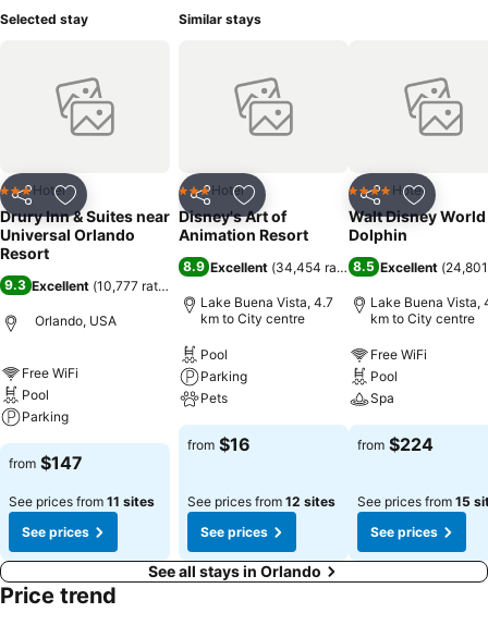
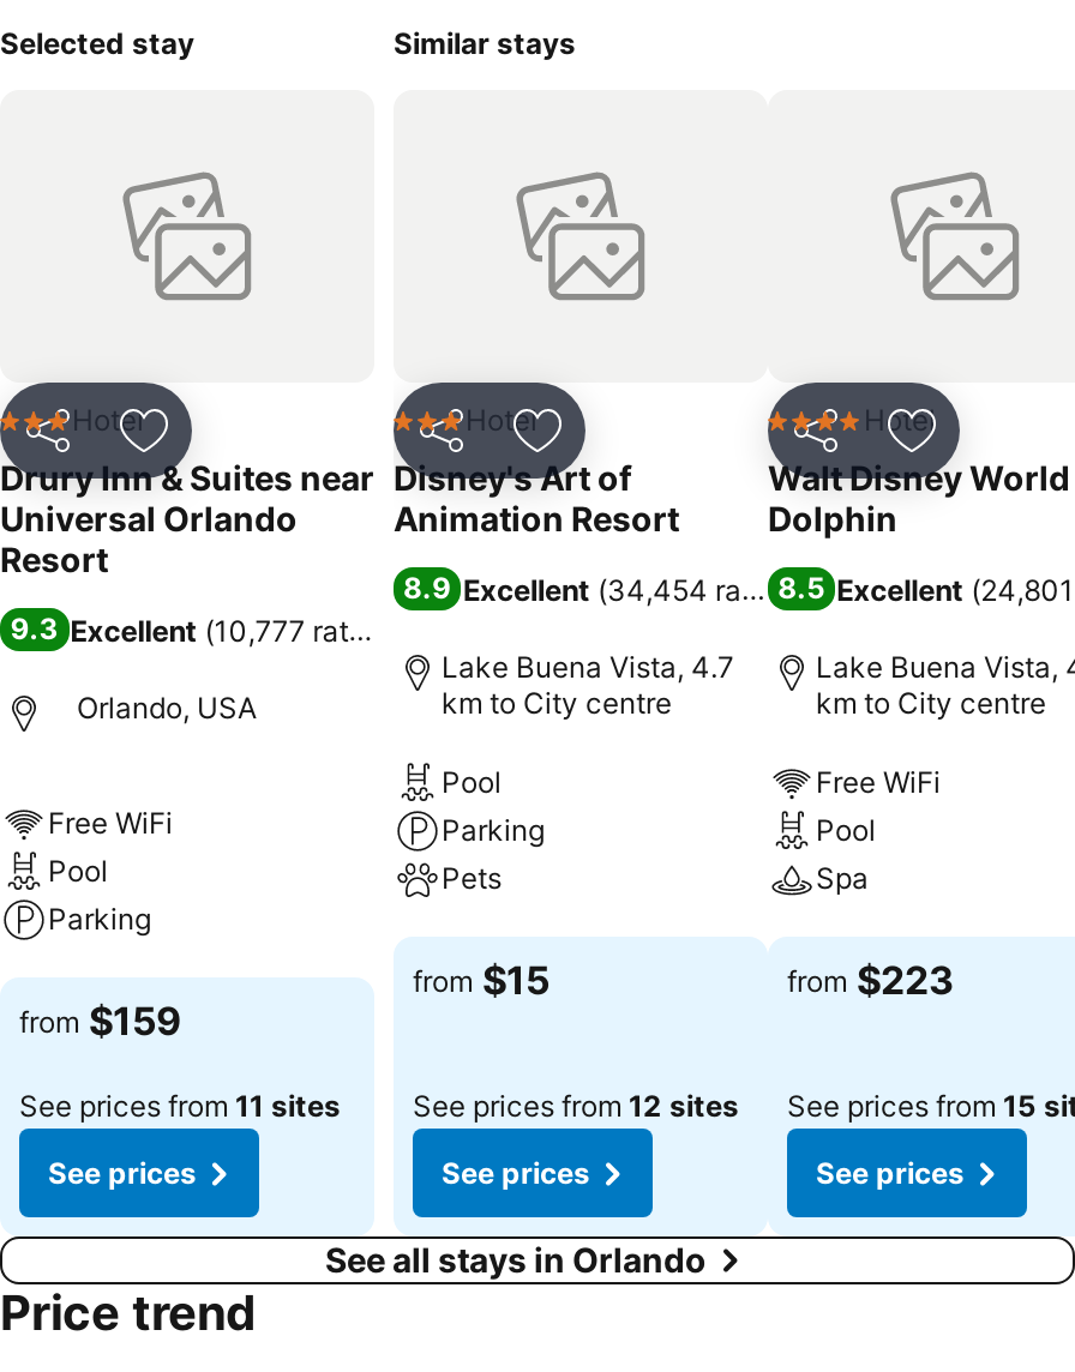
[187,433,251,455] from $16 -> [413,956,549,1004] from $15
[357,433,434,455] from $224 -> [787,956,955,1004] from $223
[9,452,83,474] from $147 -> [19,997,182,1045] from $159

